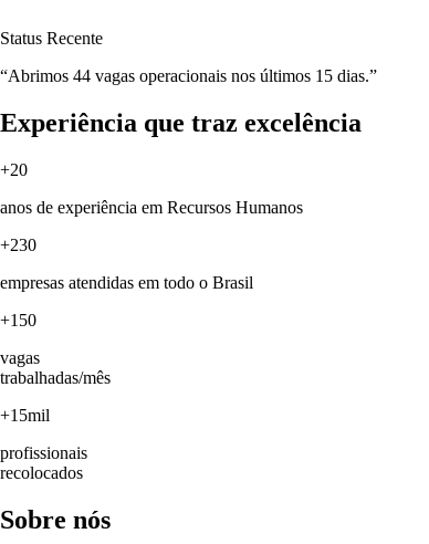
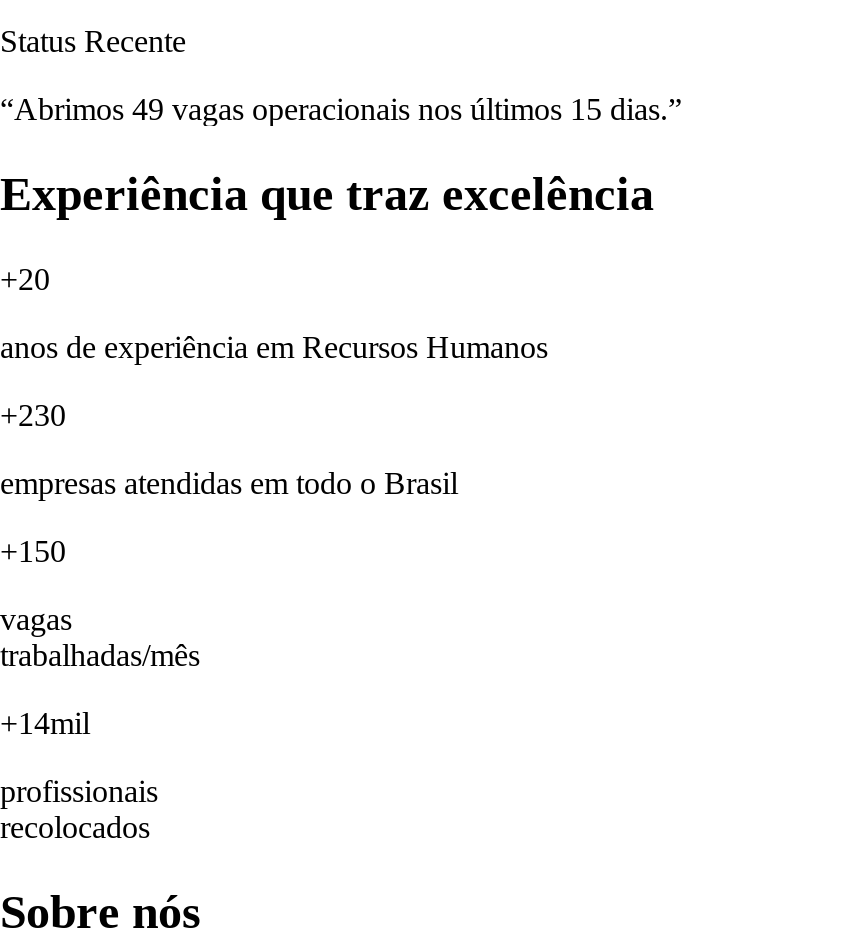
[0,66,377,85] “Abrimos 44 vagas operacionais nos últimos 15 dias.” -> [0,92,682,126] “Abrimos 49 vagas operacionais nos últimos 15 dias.”

